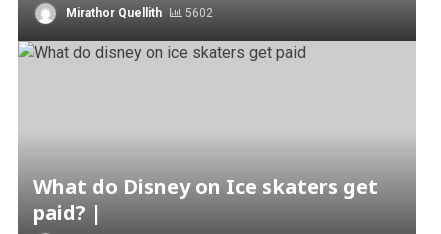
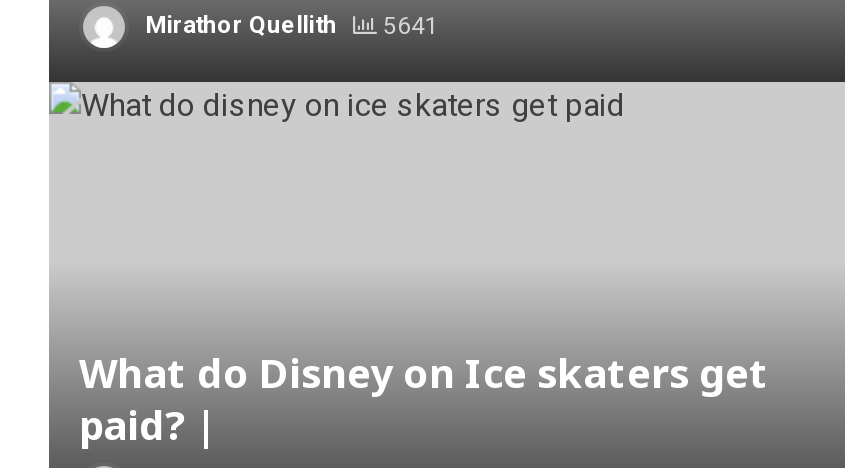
[63,6,213,20] Mirathor Quellith 5602 -> [139,11,439,39] Mirathor Quellith 5641

